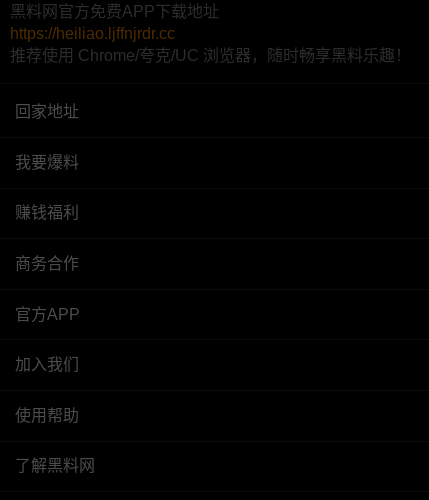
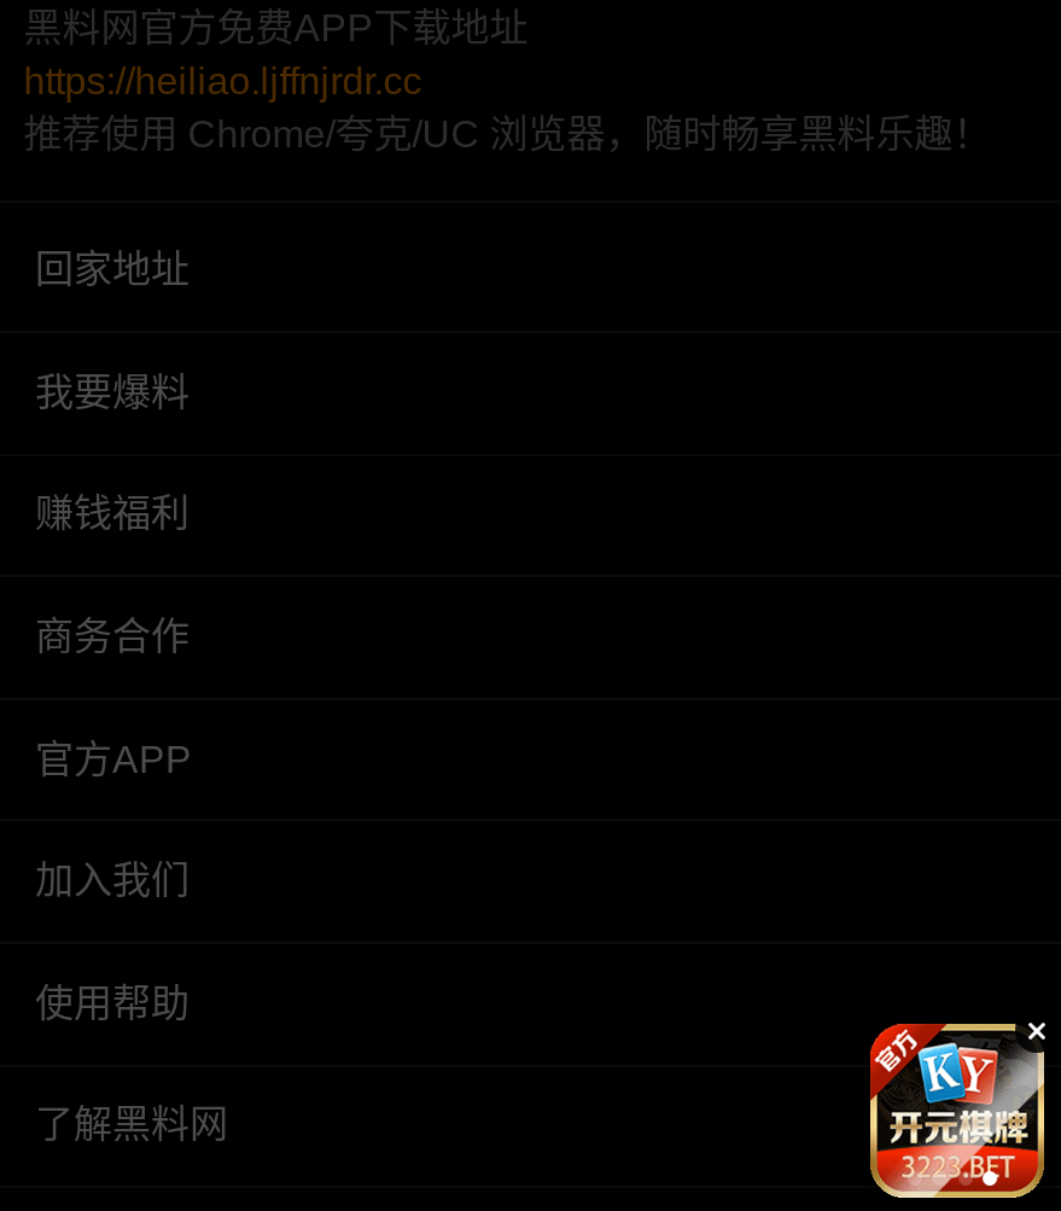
none -> [868,1021,1047,1200] [image]

